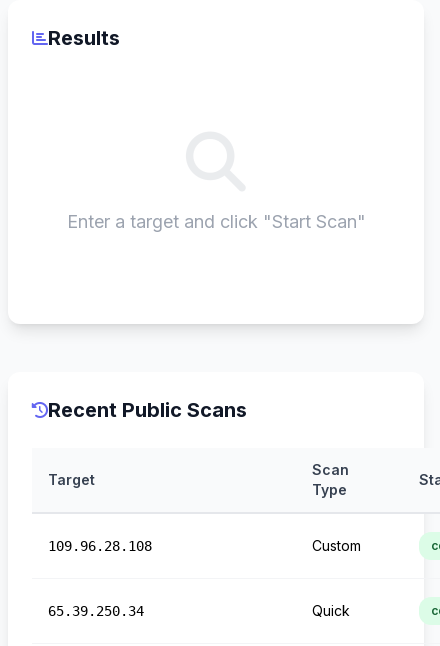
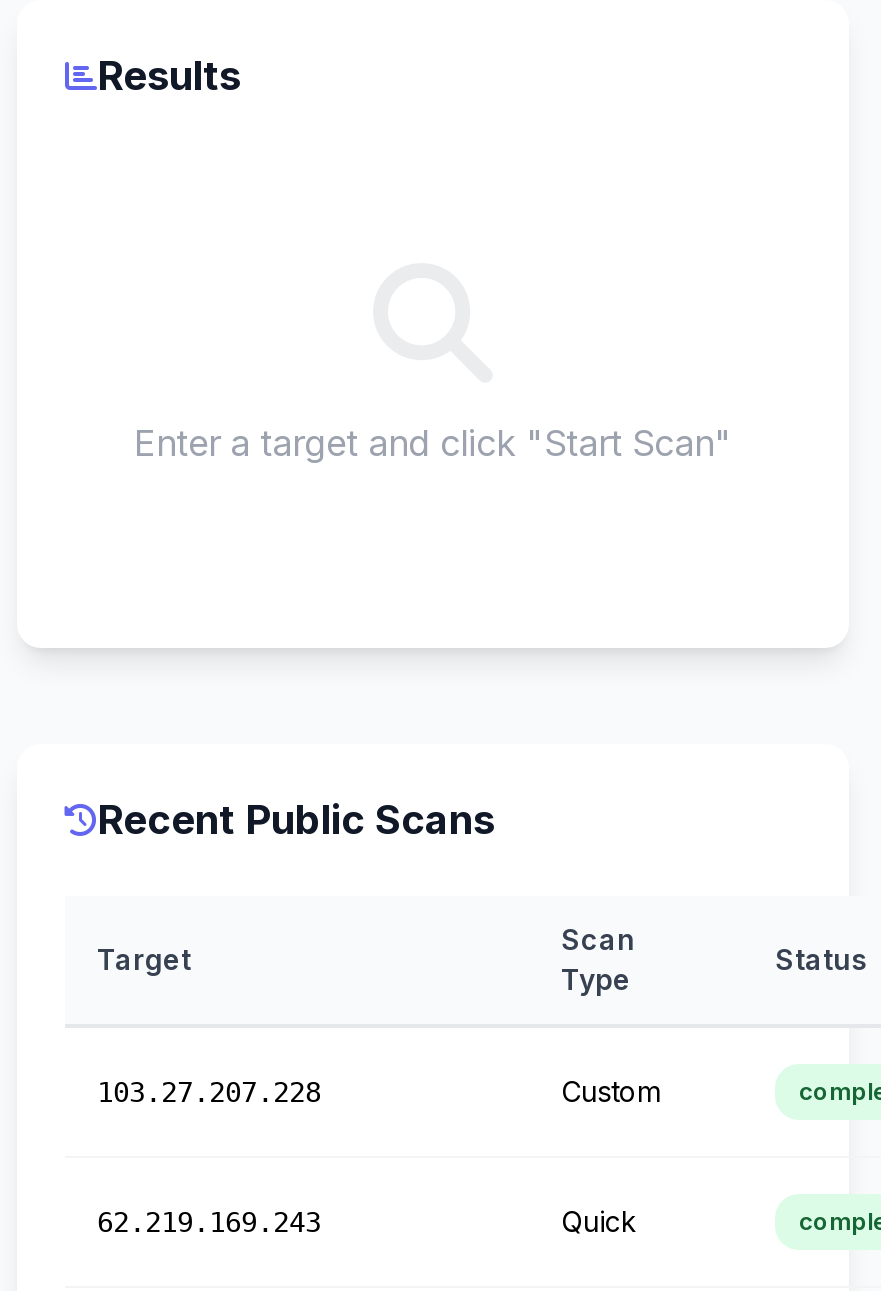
[48,538,152,554] 109.96.28.108 -> [97,1076,321,1108] 103.27.207.228
[48,603,144,619] 65.39.250.34 -> [97,1206,321,1238] 62.219.169.243

